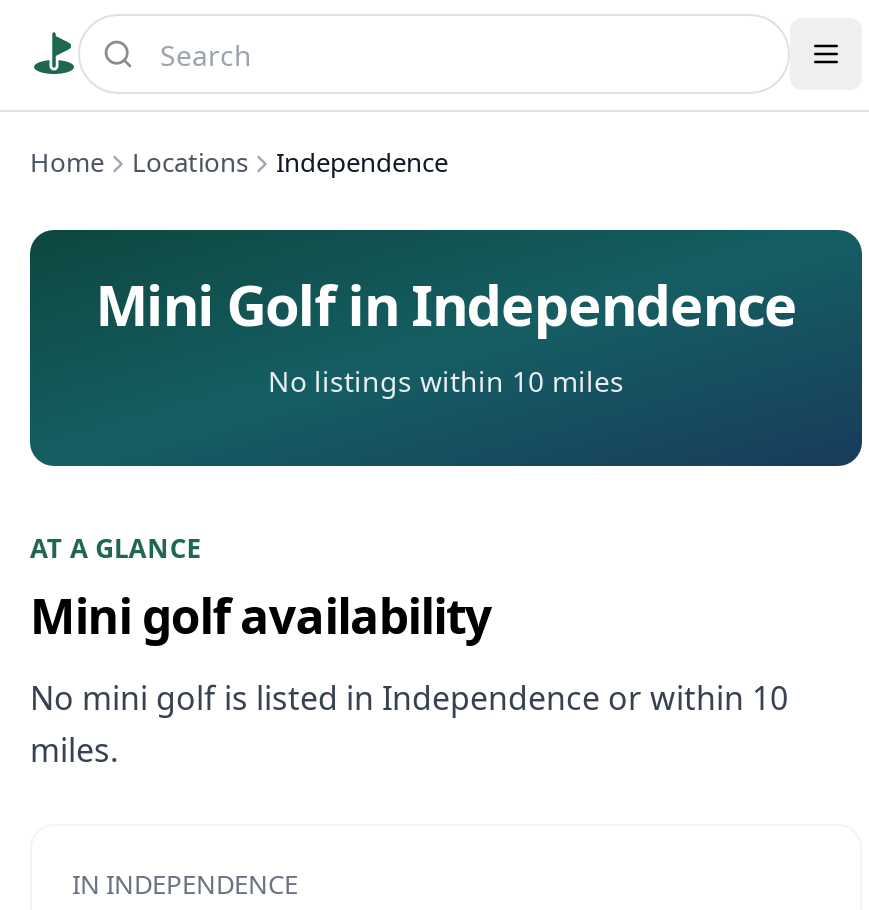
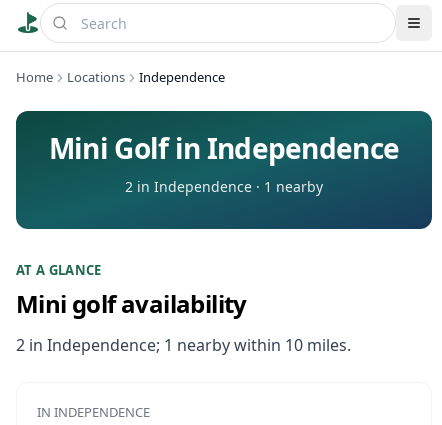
[268,362,624,400] No listings within 10 miles -> [125,177,323,196] 2 in Independence · 1 nearby
[30,676,788,772] No mini golf is listed in Independence or within 10 | miles. -> [16,334,351,356] 2 in Independence; 1 nearby within 10 miles.

